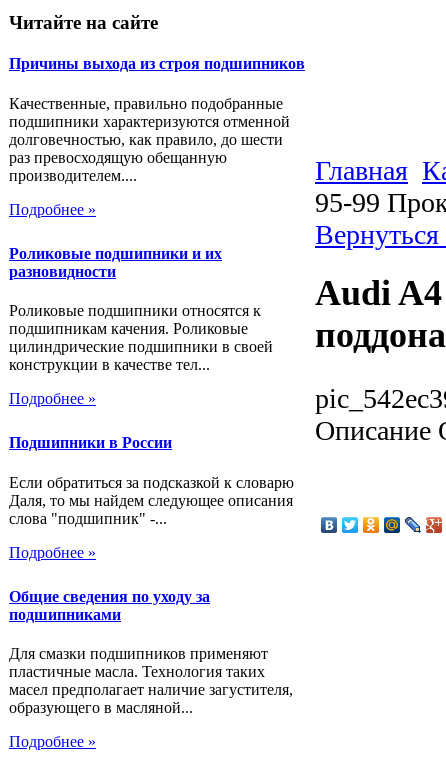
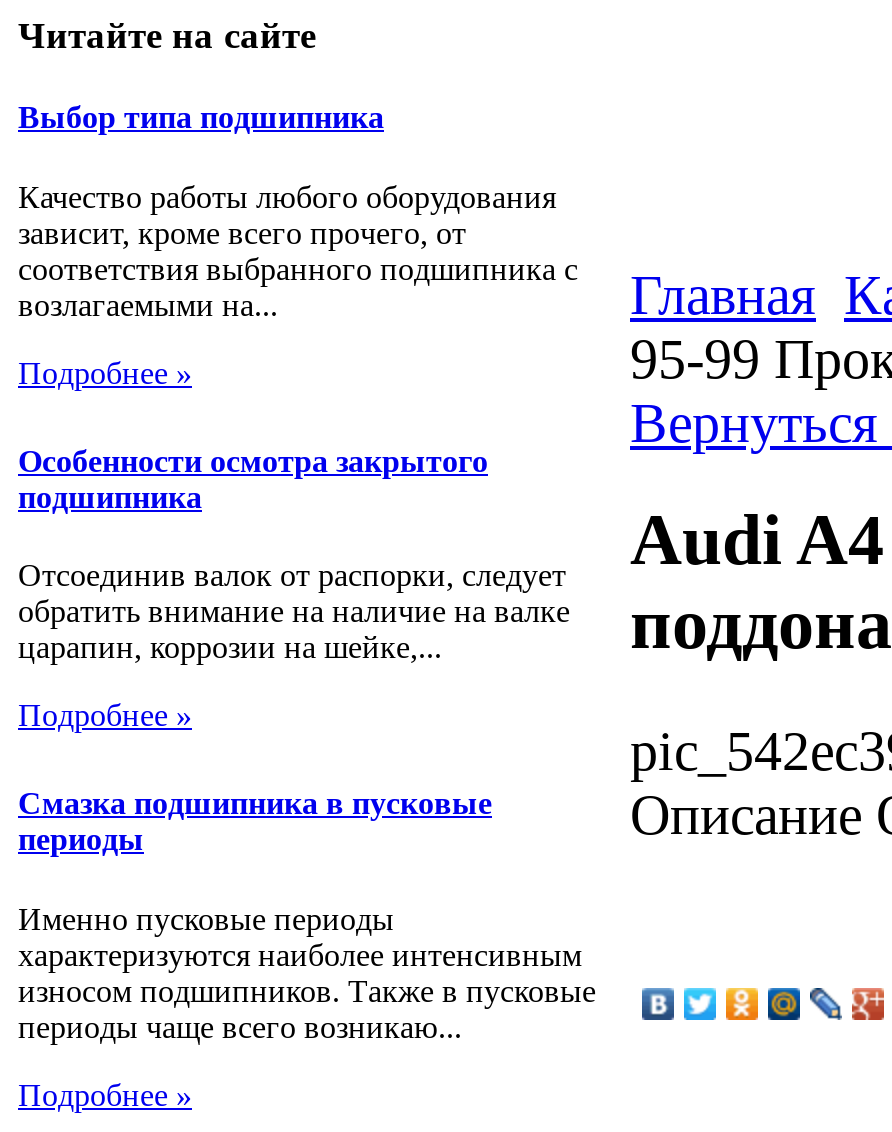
[9,55,305,72] Причины выхода из строя подшипников -> [18,101,384,135] Выбор типа подшипника
[9,95,290,184] Качественные, правильно подобранные | подшипники характеризуются отменной | долговечностью, как правило, до шести | раз превосходящую обещанную | производителем.... -> [18,179,578,321] Качество работы любого оборудования | зависит, кроме всего прочего, от | соответствия выбранного подшипника с | возлагаемыми на...
[9,245,222,280] Роликовые подшипники и их | разновидности -> [18,444,488,514] Особенности осмотра закрытого | подшипника
[9,302,273,373] Роликовые подшипники относятся к | подшипникам качения. Роликовые | цилиндрические подшипники в своей | конструкции в качестве тел... -> [18,558,570,664] Отсоединив валок от распорки, следует | обратить внимание на наличие на валке | царапин, коррозии на шейке,...
[9,434,294,716] Подшипники в России | Если обратиться за подсказкой к словарю | Даля, то мы найдем следующее описания | слова "подшипник" -... | Подробнее » | Общие сведения по уходу за | подшипниками | Для смазки подшипников применяют | пластичные масла. Технология таких | масел предполагает наличие загустителя, | образующего в масляной... -> [18,787,596,1044] Смазка подшипника в пусковые | периоды | Именно пусковые периоды | характеризуются наиболее интенсивным | износом подшипников. Также в пусковые | периоды чаще всего возникаю...

